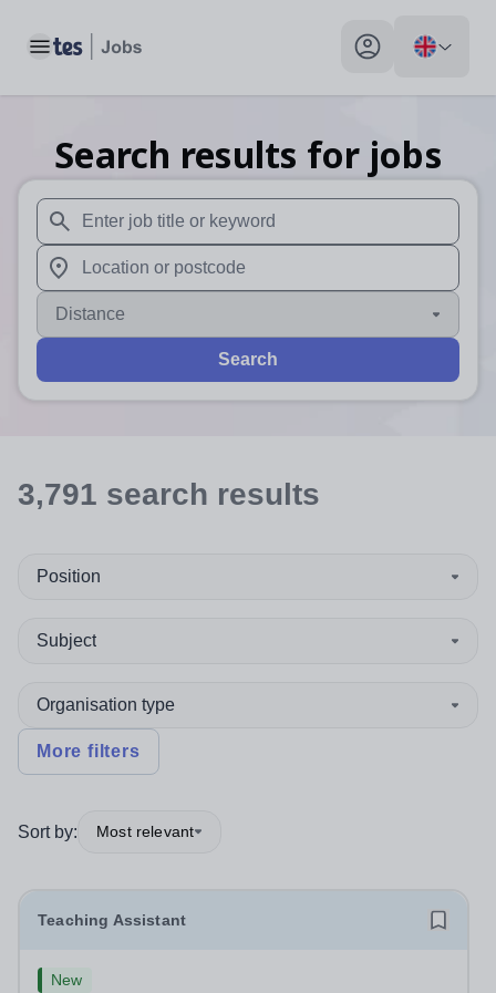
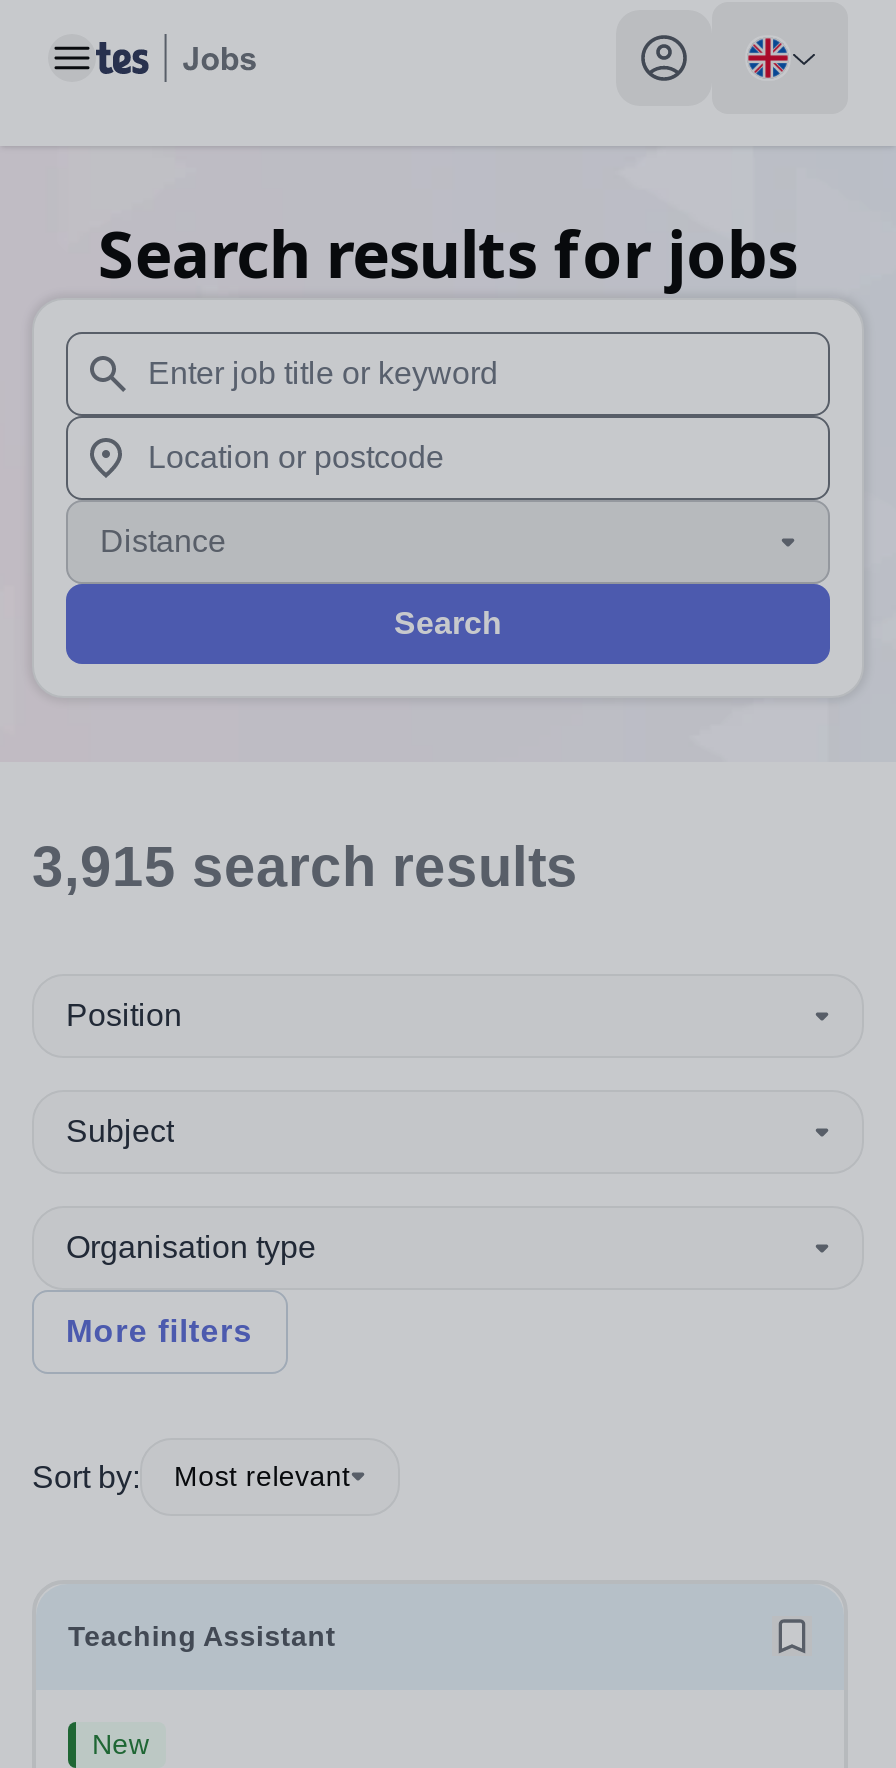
[18,477,320,511] 3,791 search results -> [32,836,578,898] 3,915 search results

